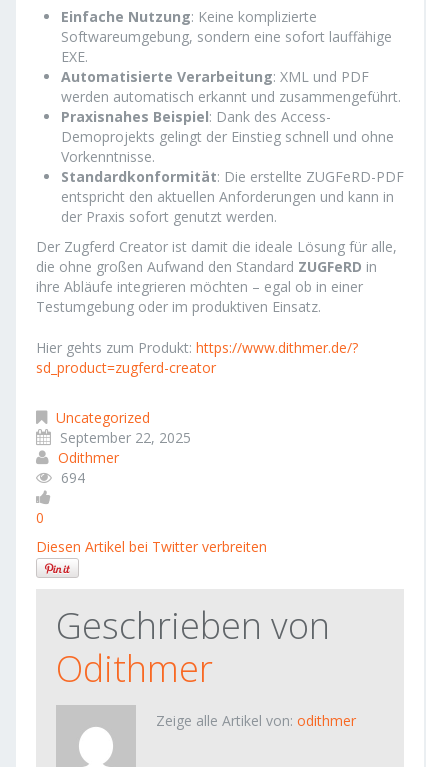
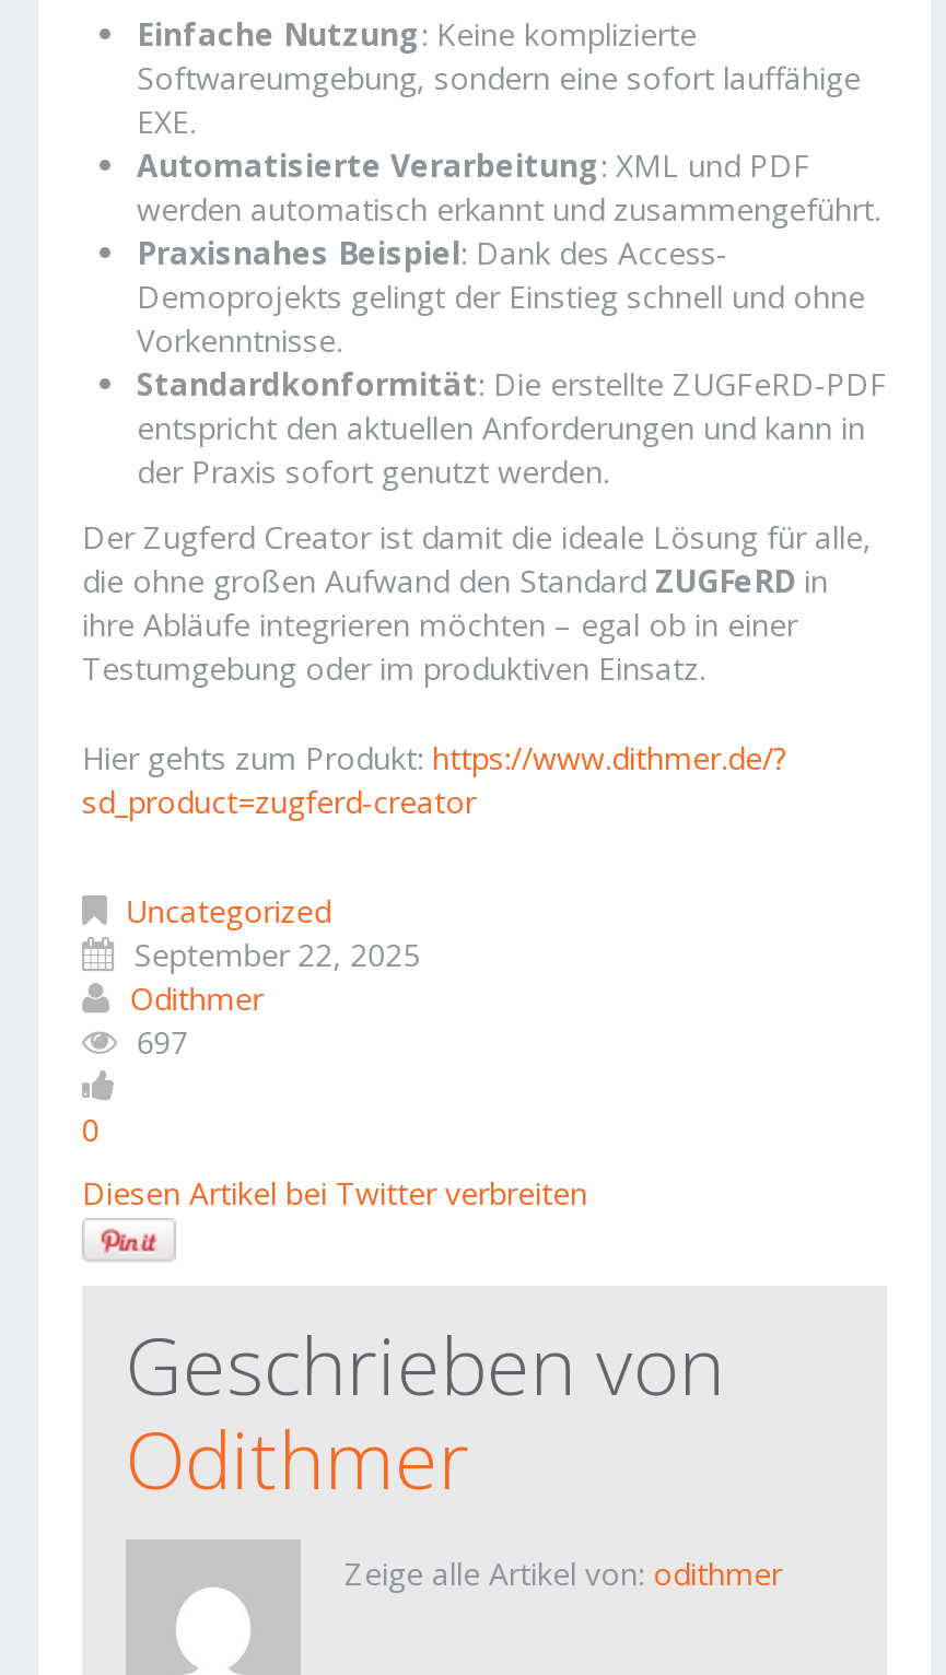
[57,468,85,487] 694 -> [128,1022,189,1063] 697

